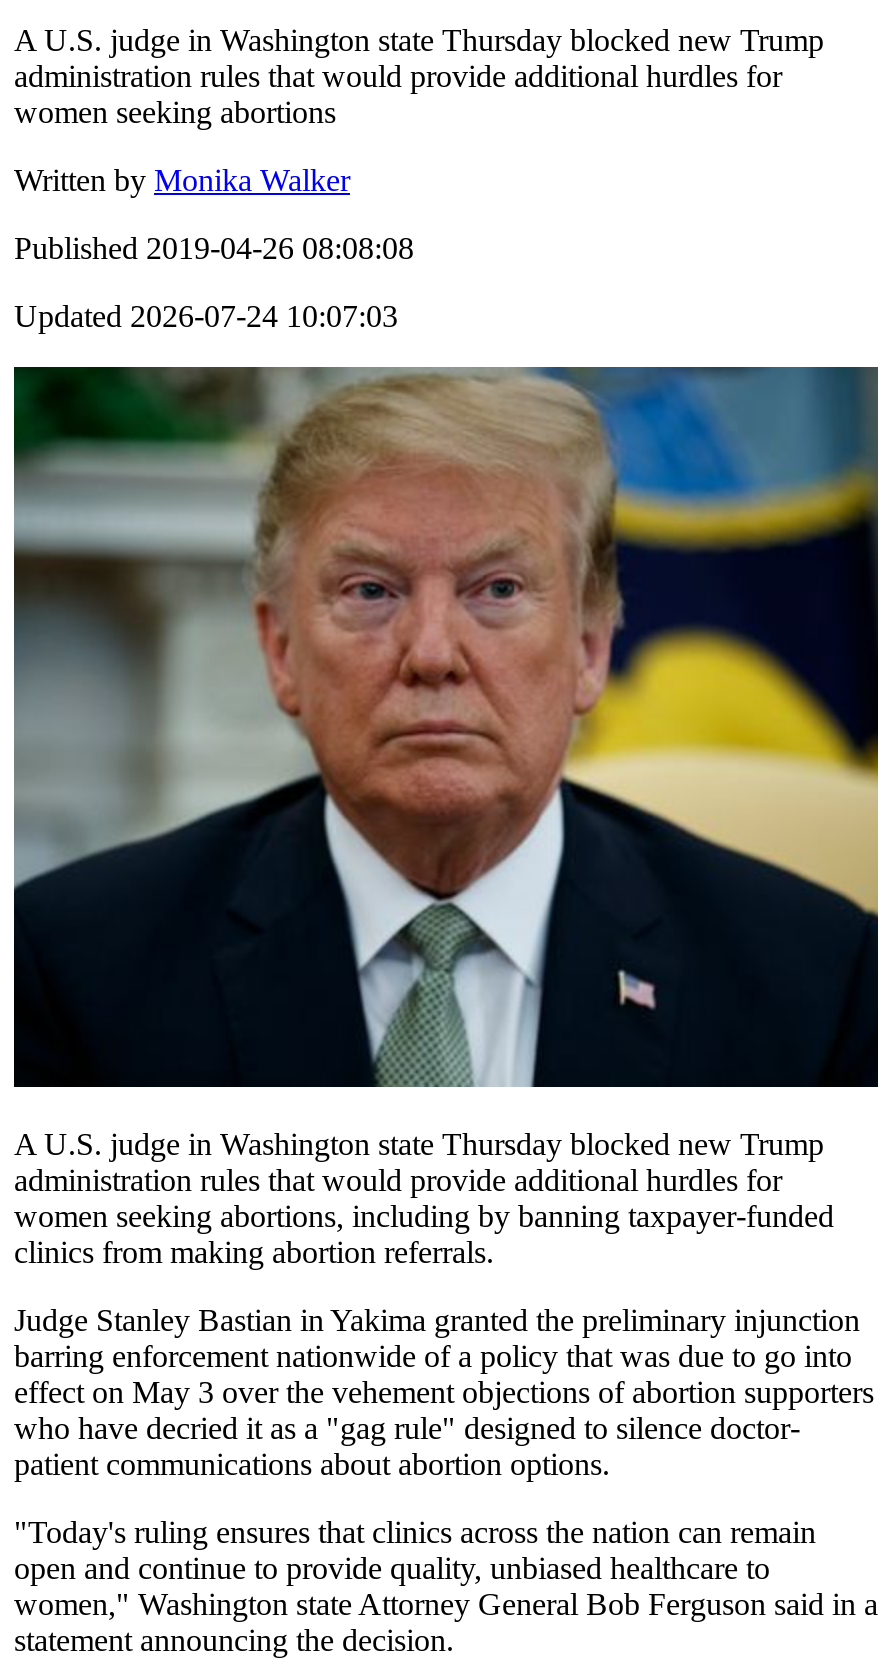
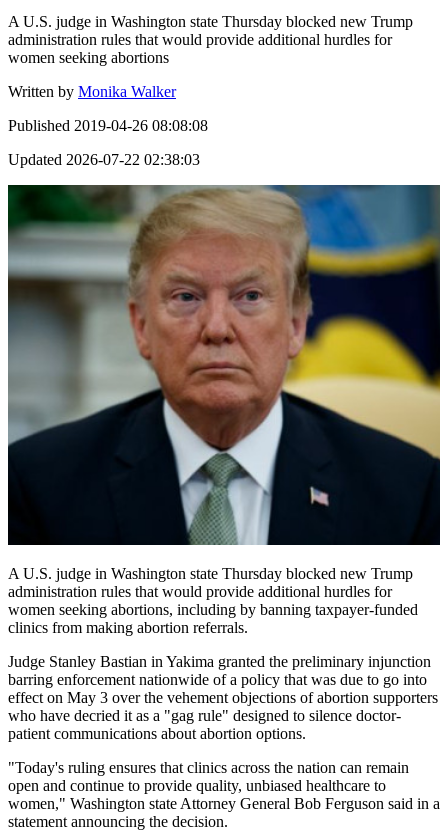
[14,298,398,332] Updated 2026-07-24 10:07:03 -> [8,151,200,168] Updated 2026-07-22 02:38:03

